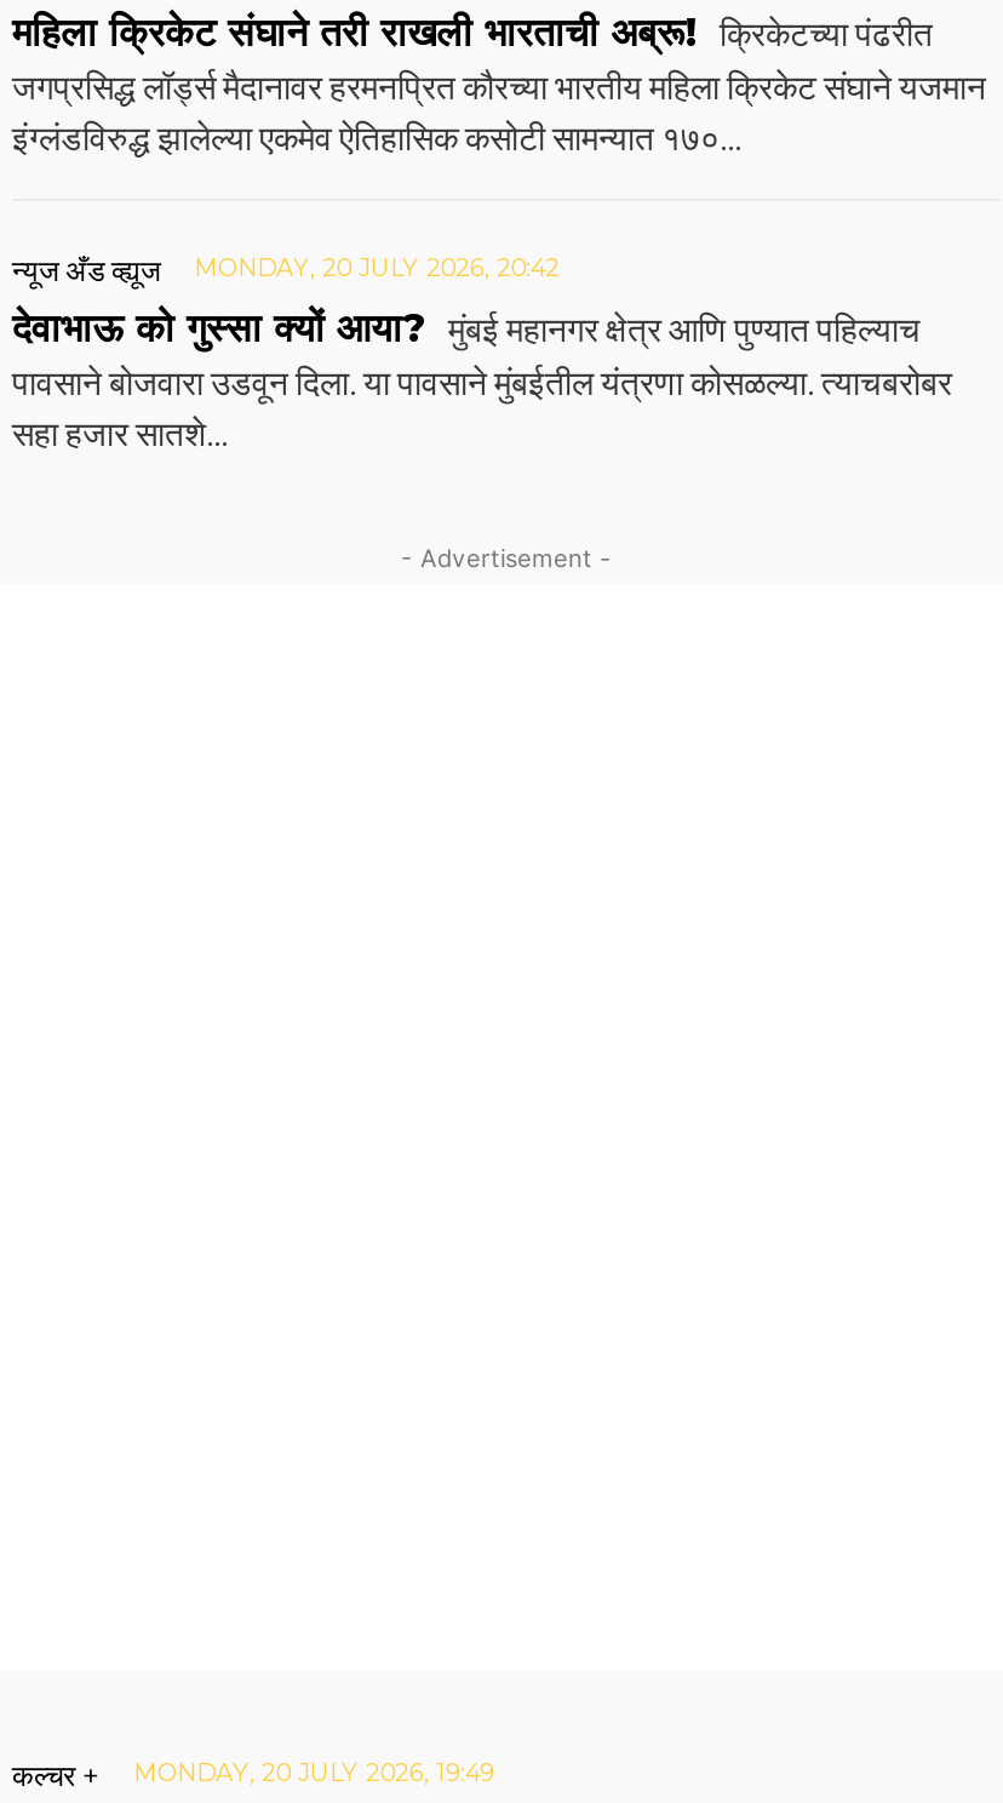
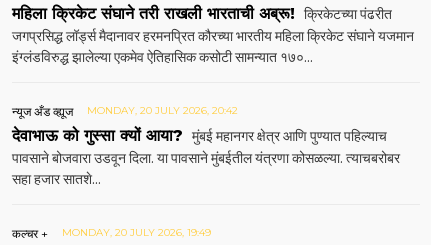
[401,543,612,572] - Advertisement - -> none

